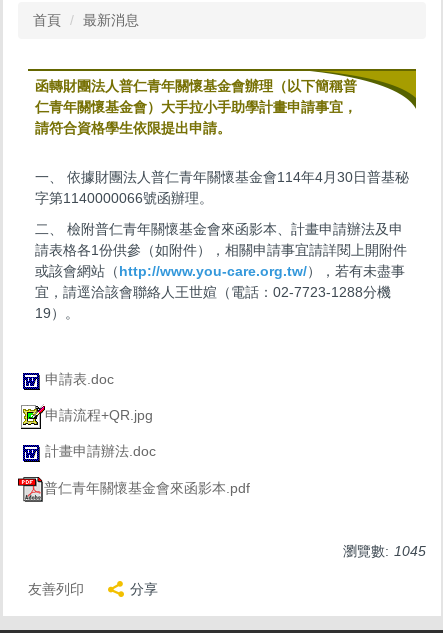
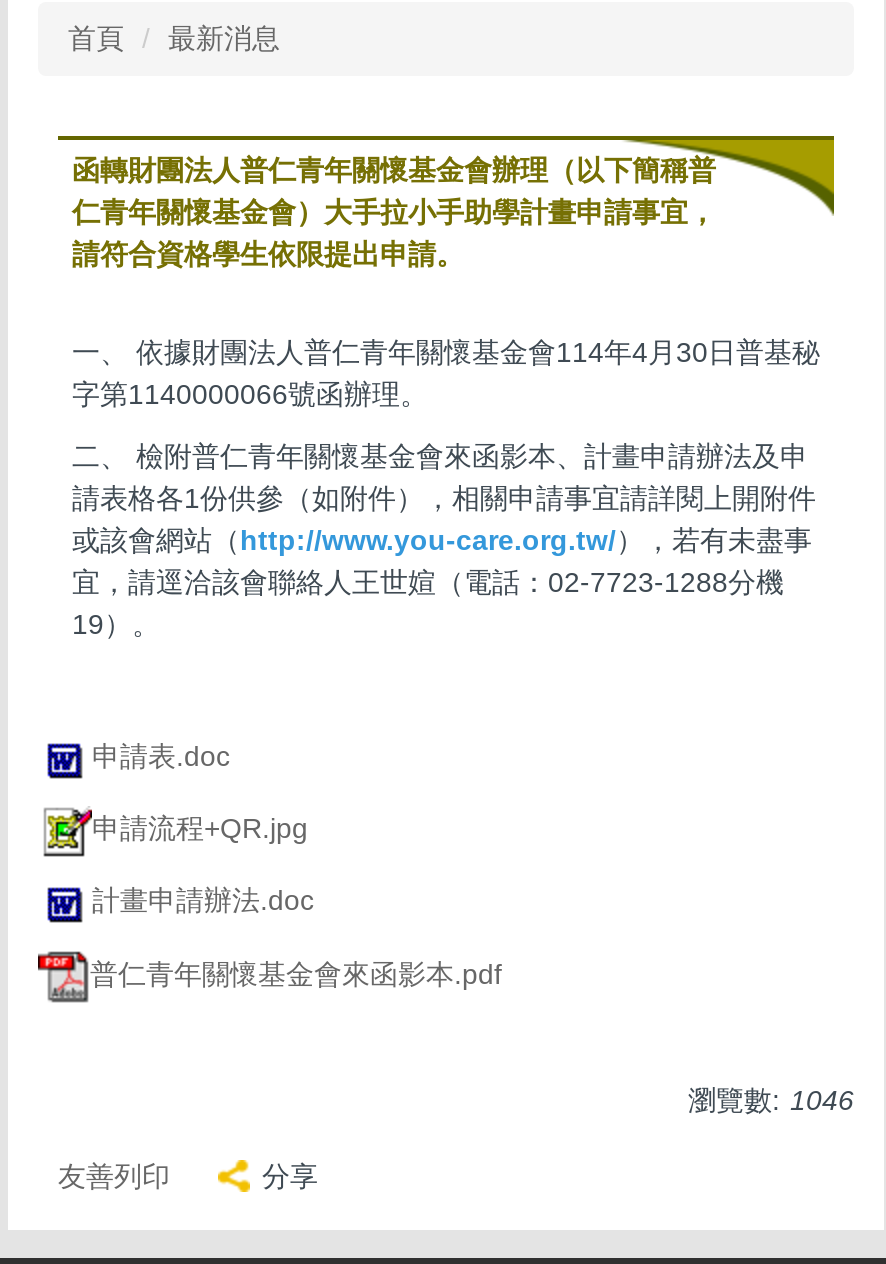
[343,543,426,559] 瀏覽數: 1045 -> [688,1083,854,1115] 瀏覽數: 1046

